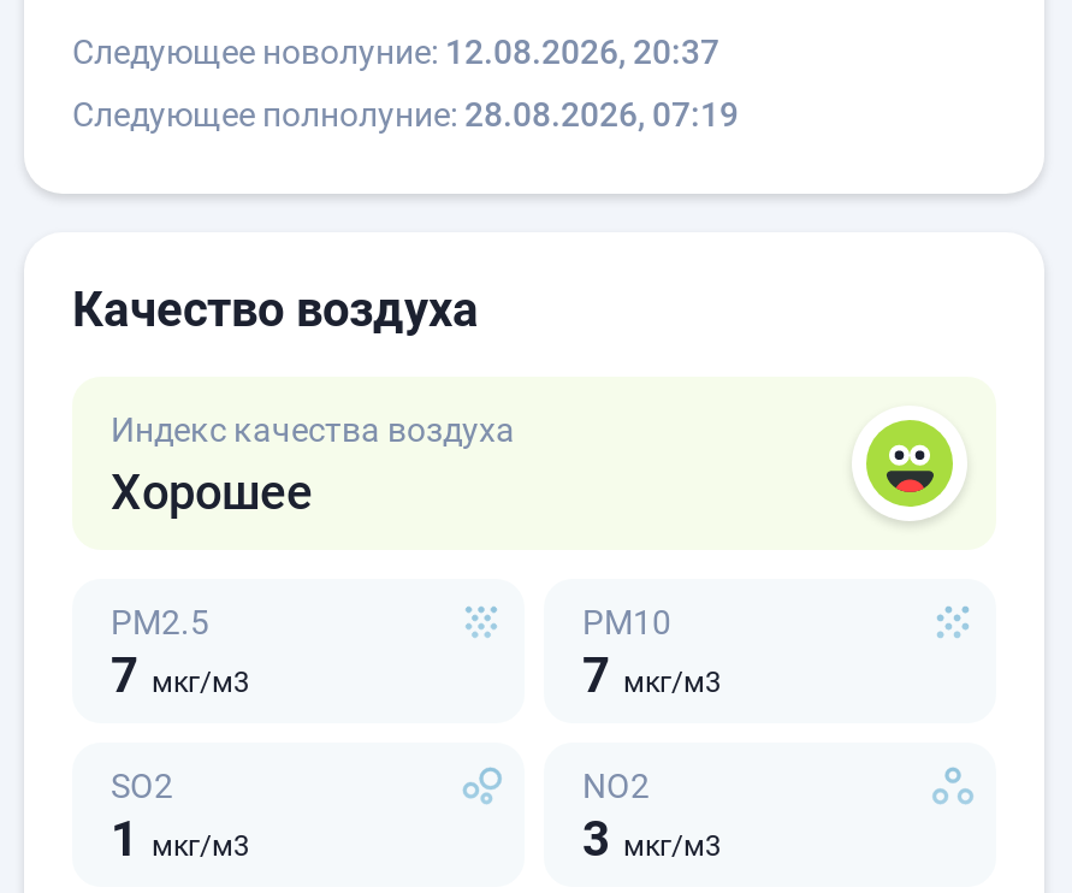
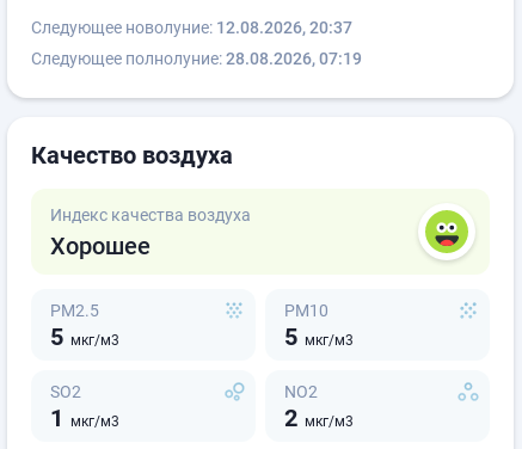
[111,646,250,704] 7 мкг/м3 -> [50,322,119,351] 5 мкг/м3
[582,646,722,704] 7 мкг/м3 -> [284,322,354,351] 5 мкг/м3
[582,810,722,868] 3 мкг/м3 -> [284,404,354,432] 2 мкг/м3

